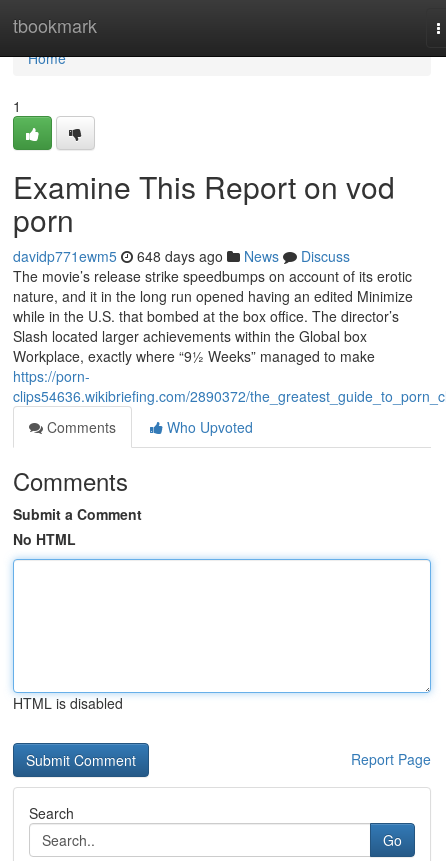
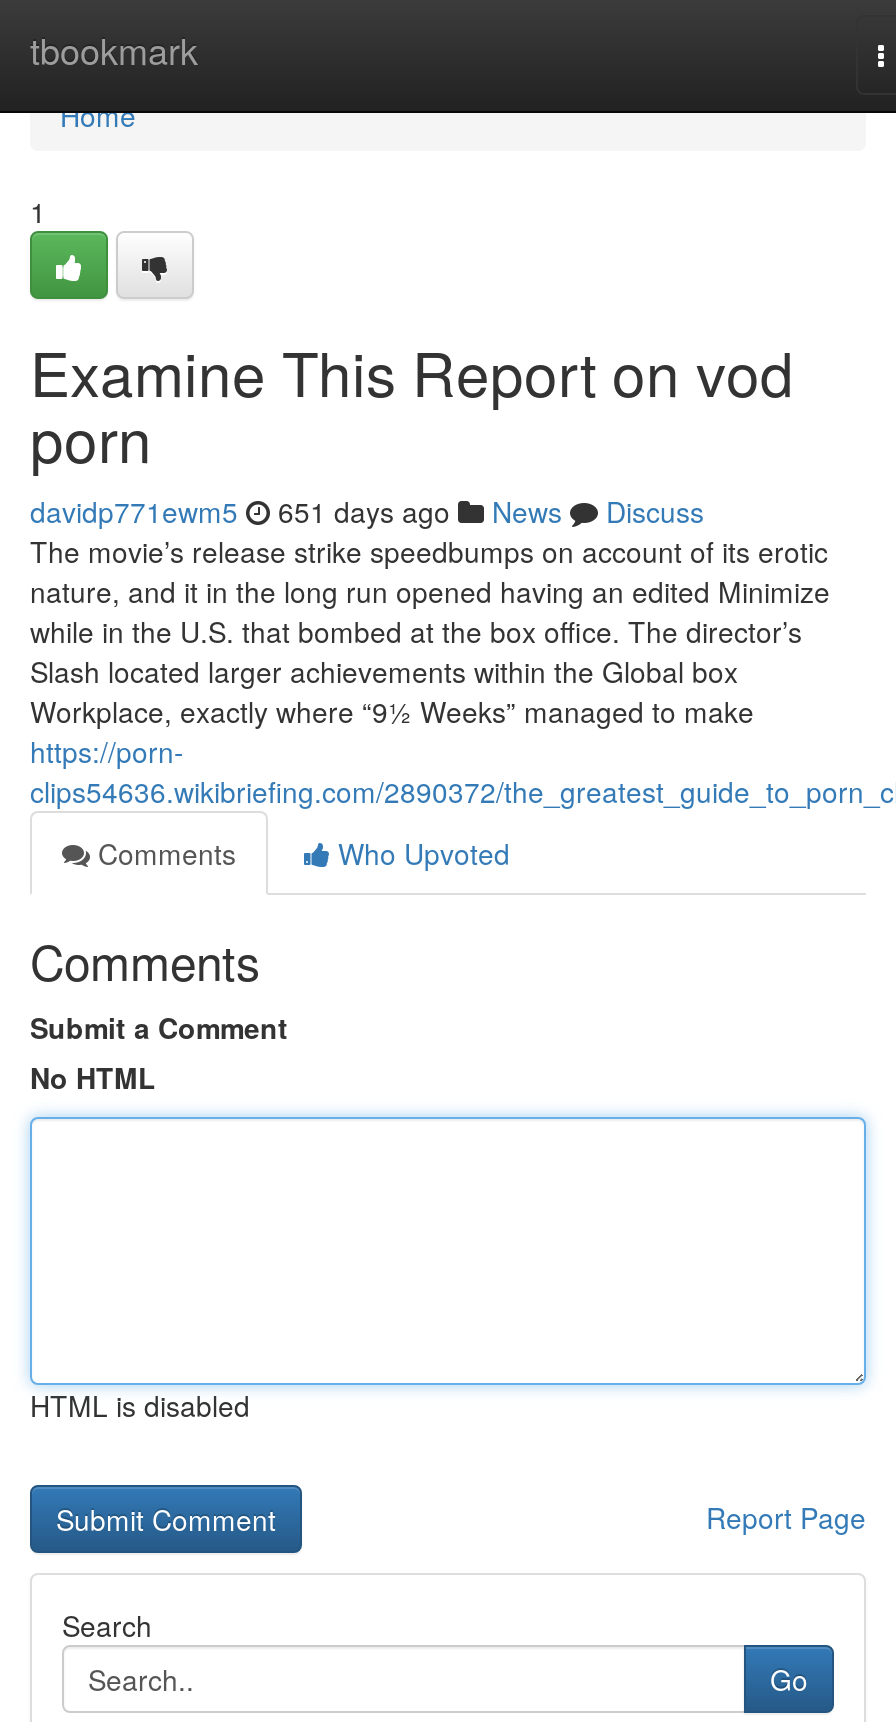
[13,246,350,266] davidp771ewm5 648 days ago News Discuss -> [30,491,704,531] davidp771ewm5 651 days ago News Discuss

